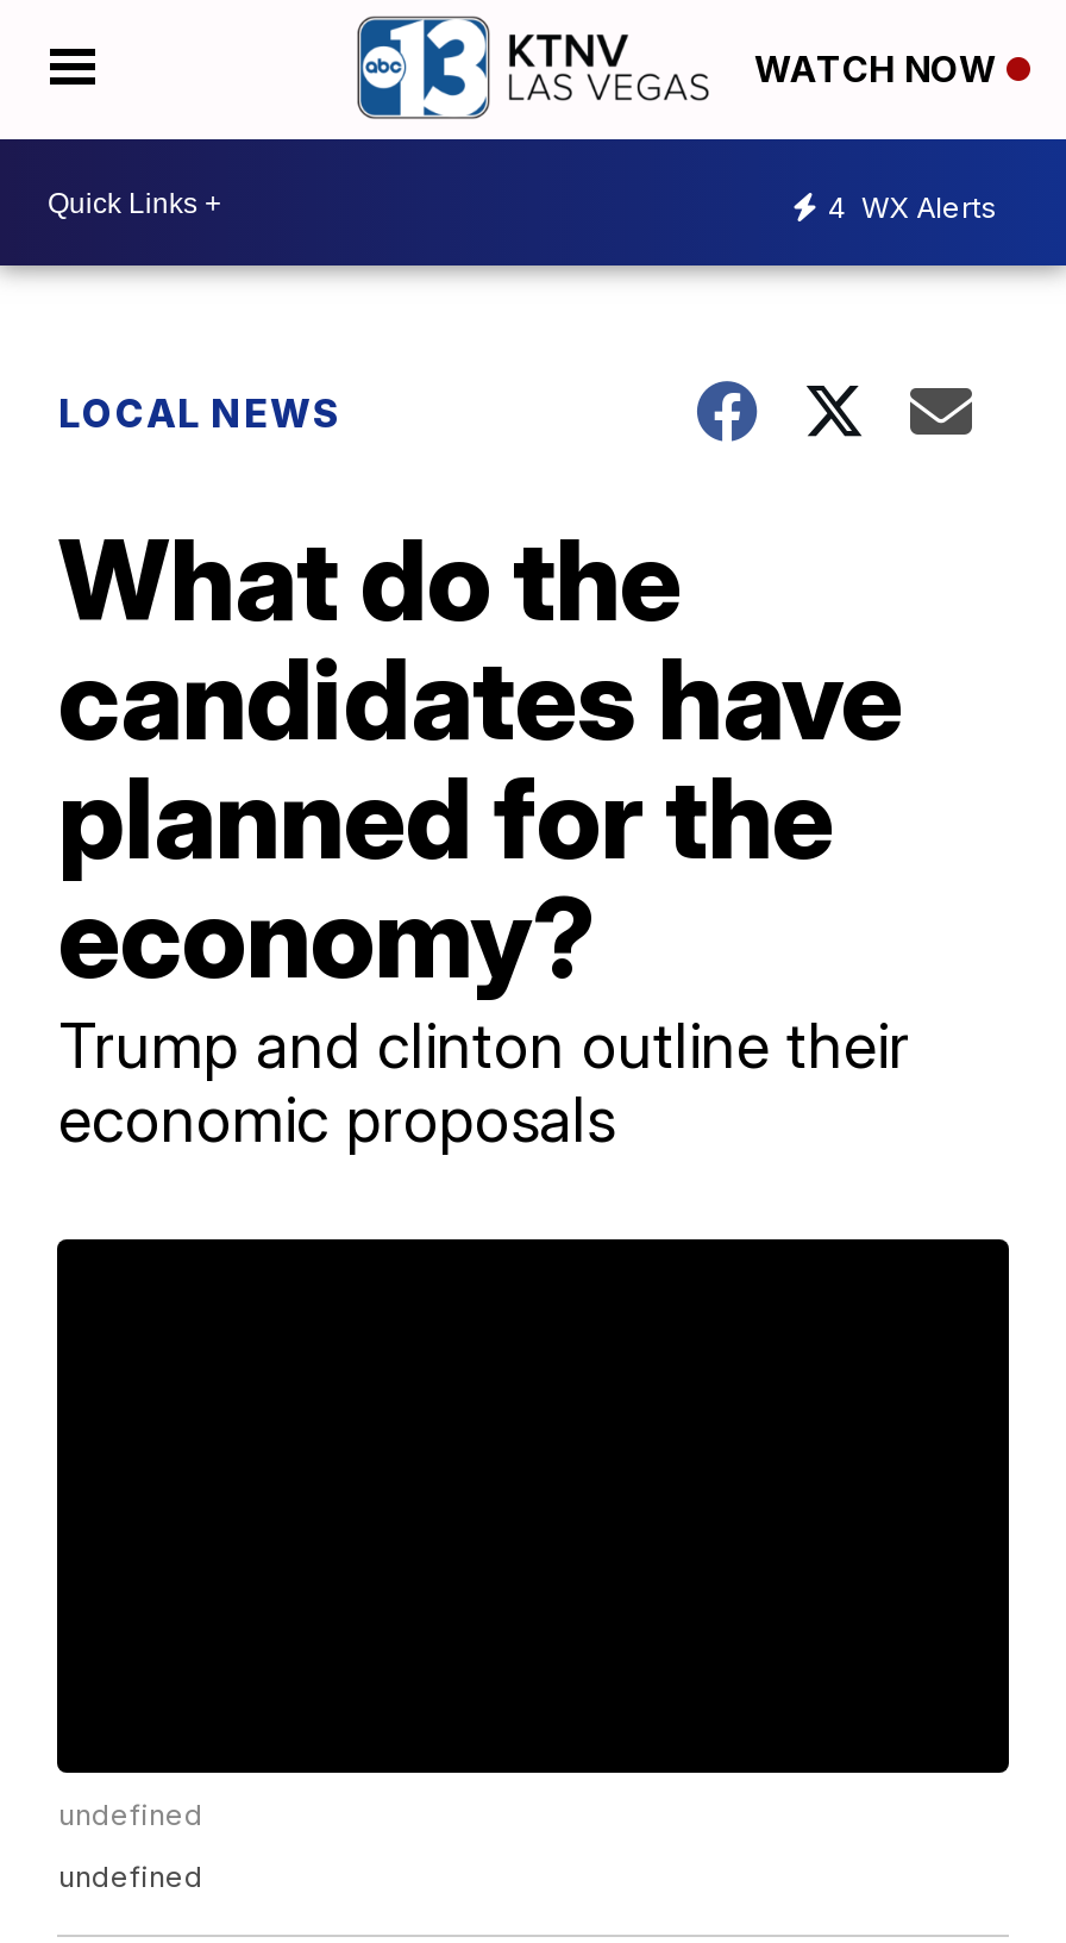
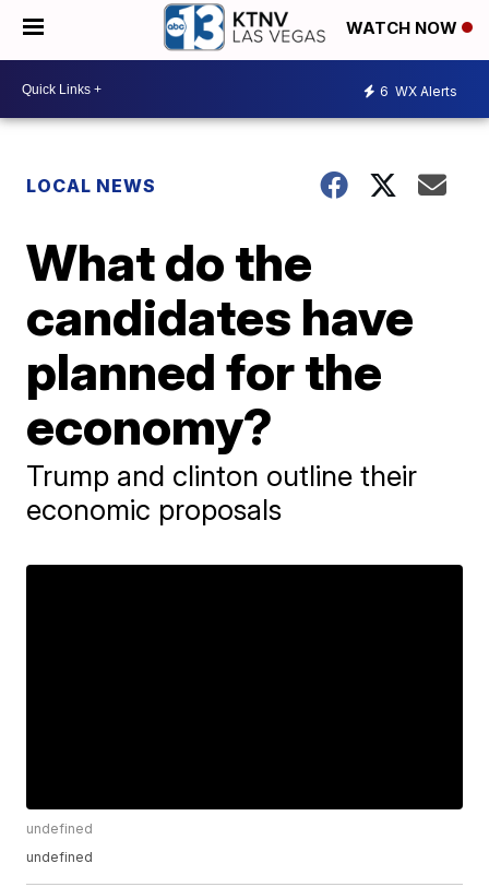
[828,188,997,224] 4 WX Alerts -> [380,82,457,99] 6 WX Alerts

